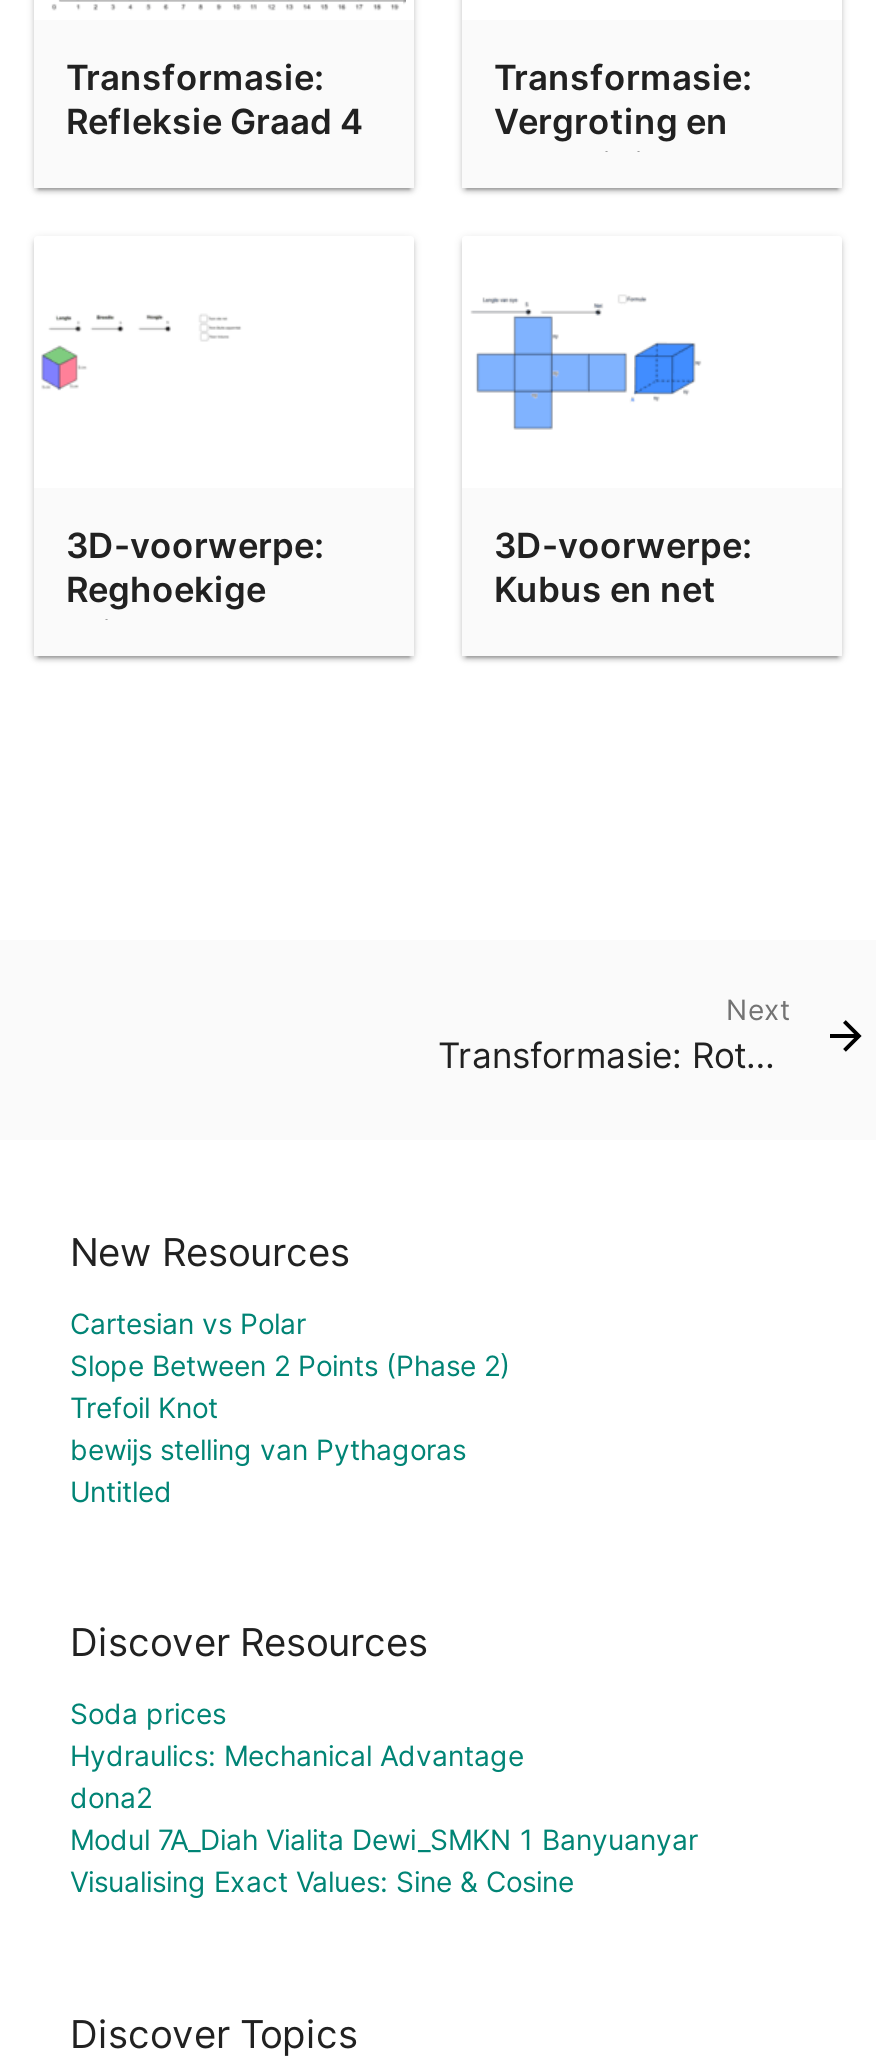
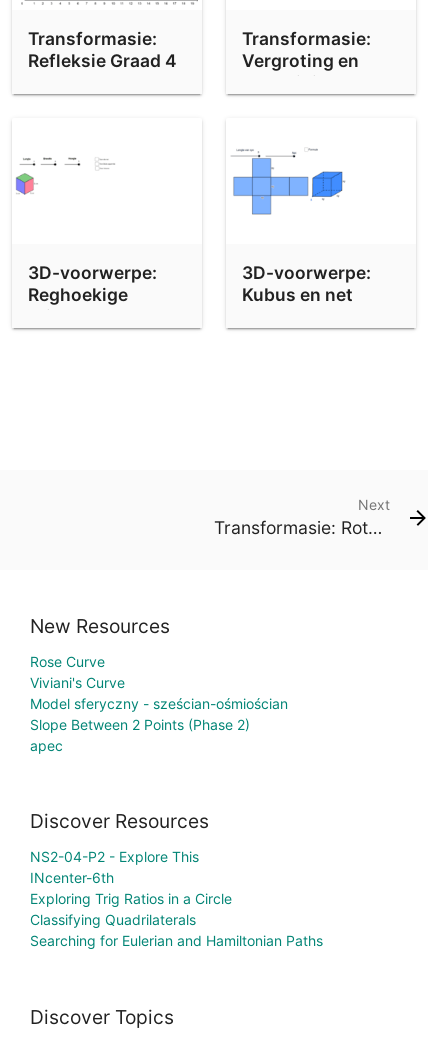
[70,1306,306,1340] Cartesian vs Polar -> [30,653,288,712] Rose Curve | Viviani's Curve | Model sferyczny - sześcian-ośmiościan
moved [70,1348,510,1382] -> [30,716,250,733]: Slope Between 2 Points (Phase 2)
[70,1390,466,1508] Trefoil Knot | bewijs stelling van Pythagoras | Untitled -> [30,737,63,754] apec
[70,1697,698,1899] Soda prices | Hydraulics: Mechanical Advantage | dona2 | Modul 7A_Diah Vialita Dewi_SMKN 1 Banyuanyar | Visualising Exact Values: Sine & Cosine -> [30,848,323,949] NS2-04-P2 - Explore This | INcenter-6th | Exploring Trig Ratios in a Circle | Classifying Quadrilaterals | Searching for Eulerian and Hamiltonian Paths

